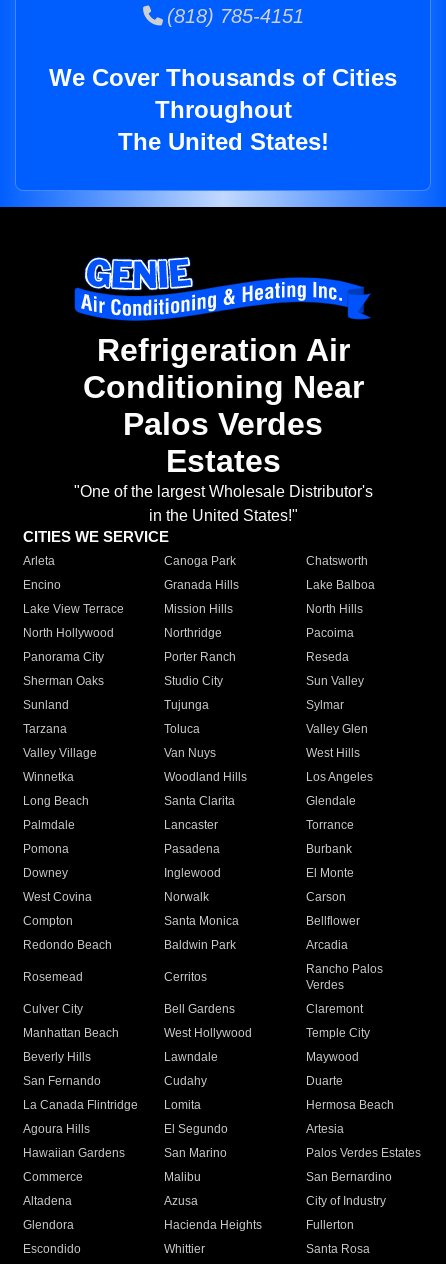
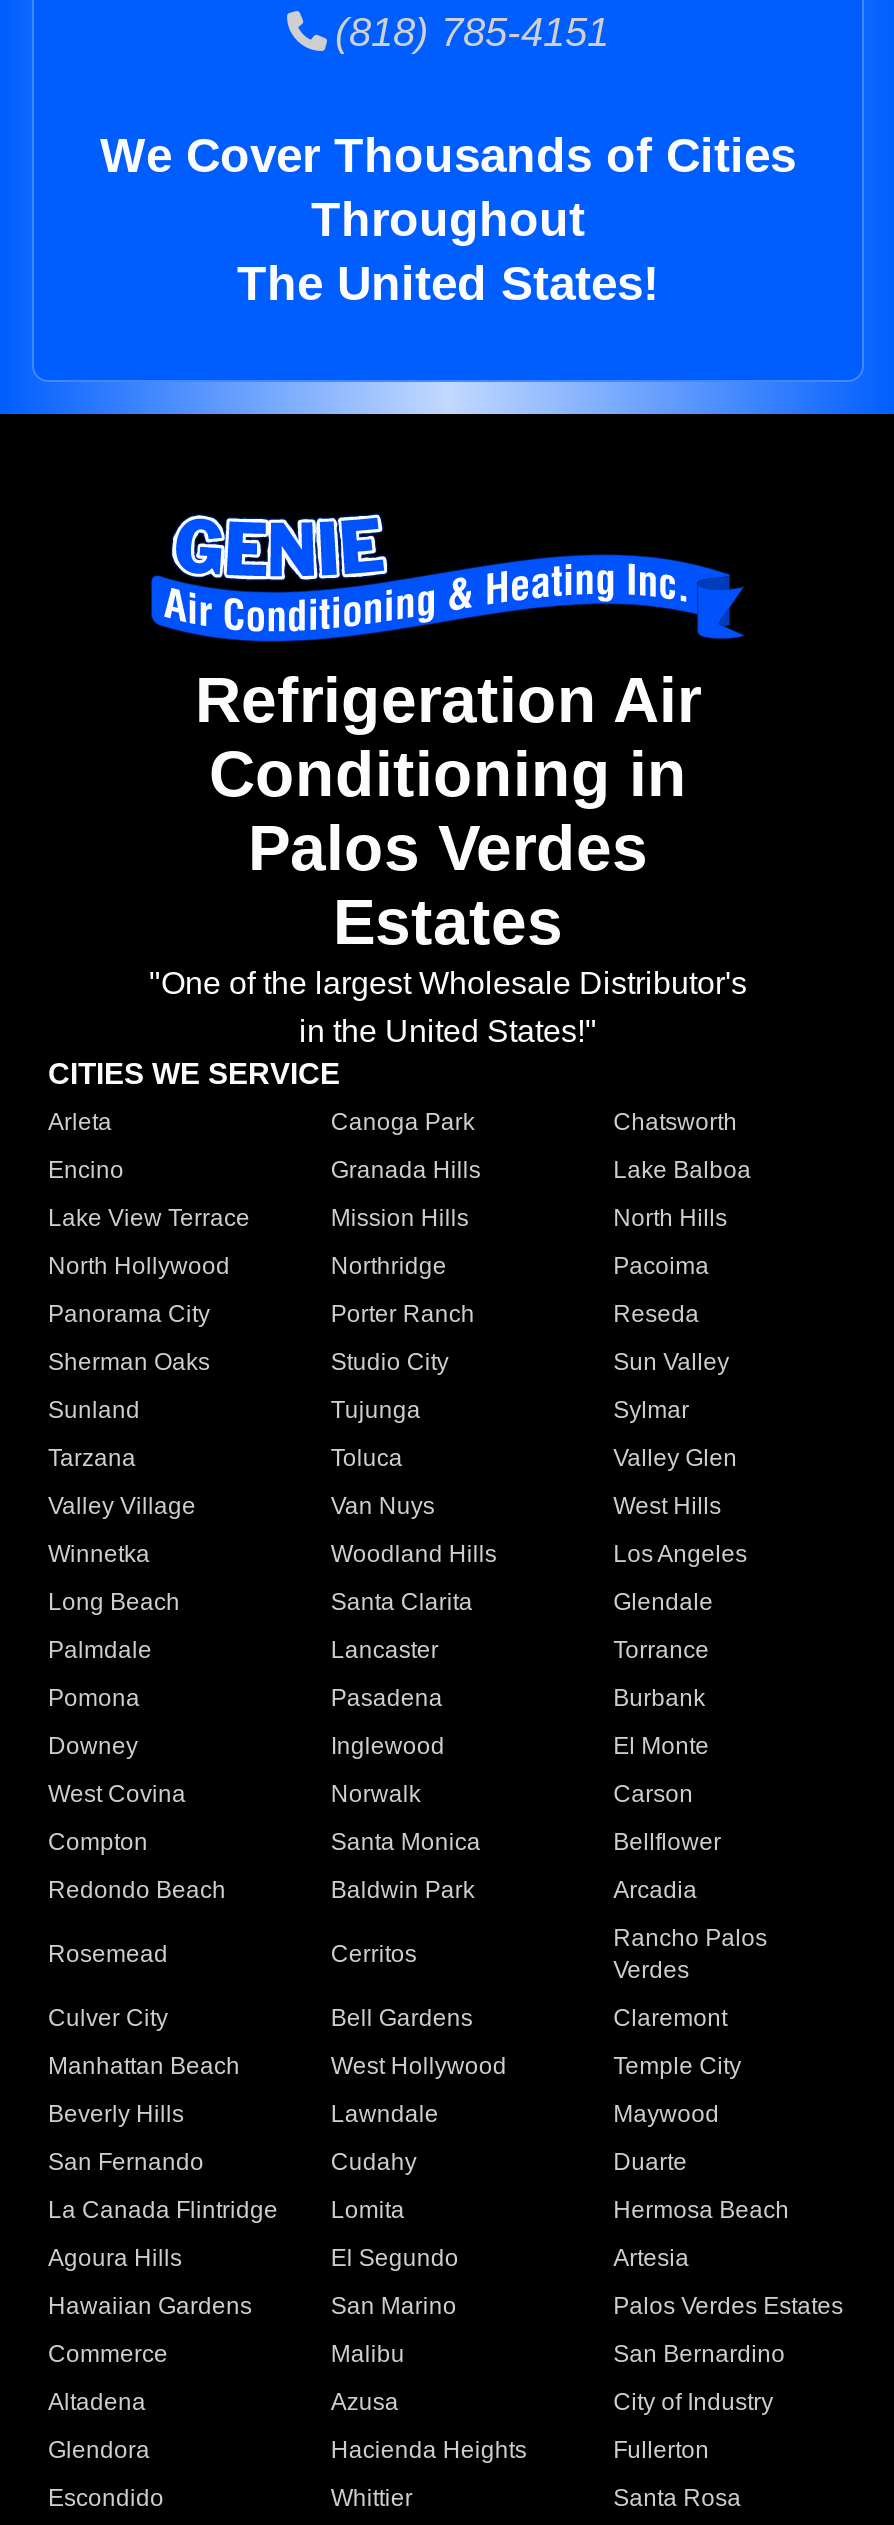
[82,369,363,405] Conditioning Near -> [209,739,687,811] Conditioning in

